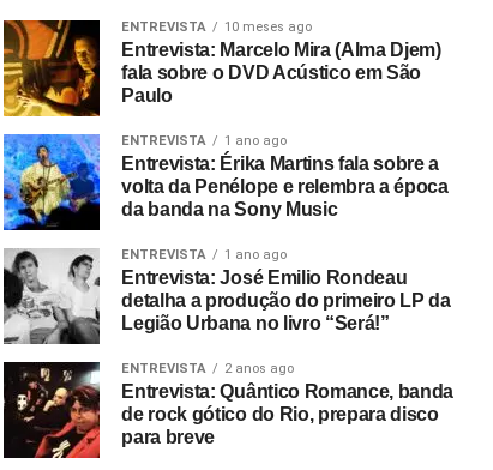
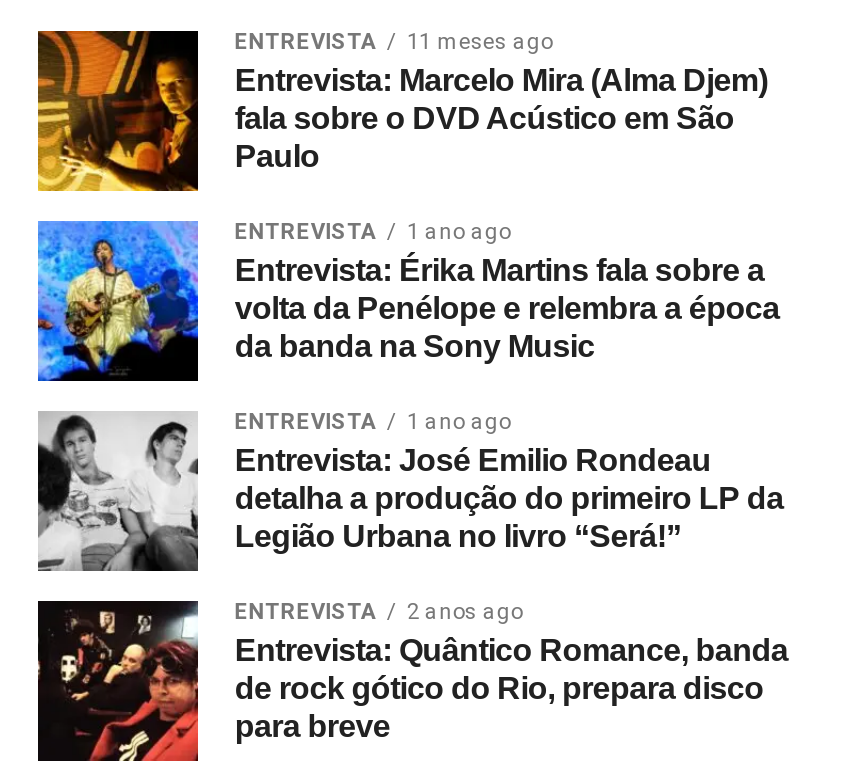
[122,19,312,35] ENTREVISTA 10 meses ago -> [235,29,553,55] ENTREVISTA 11 meses ago

